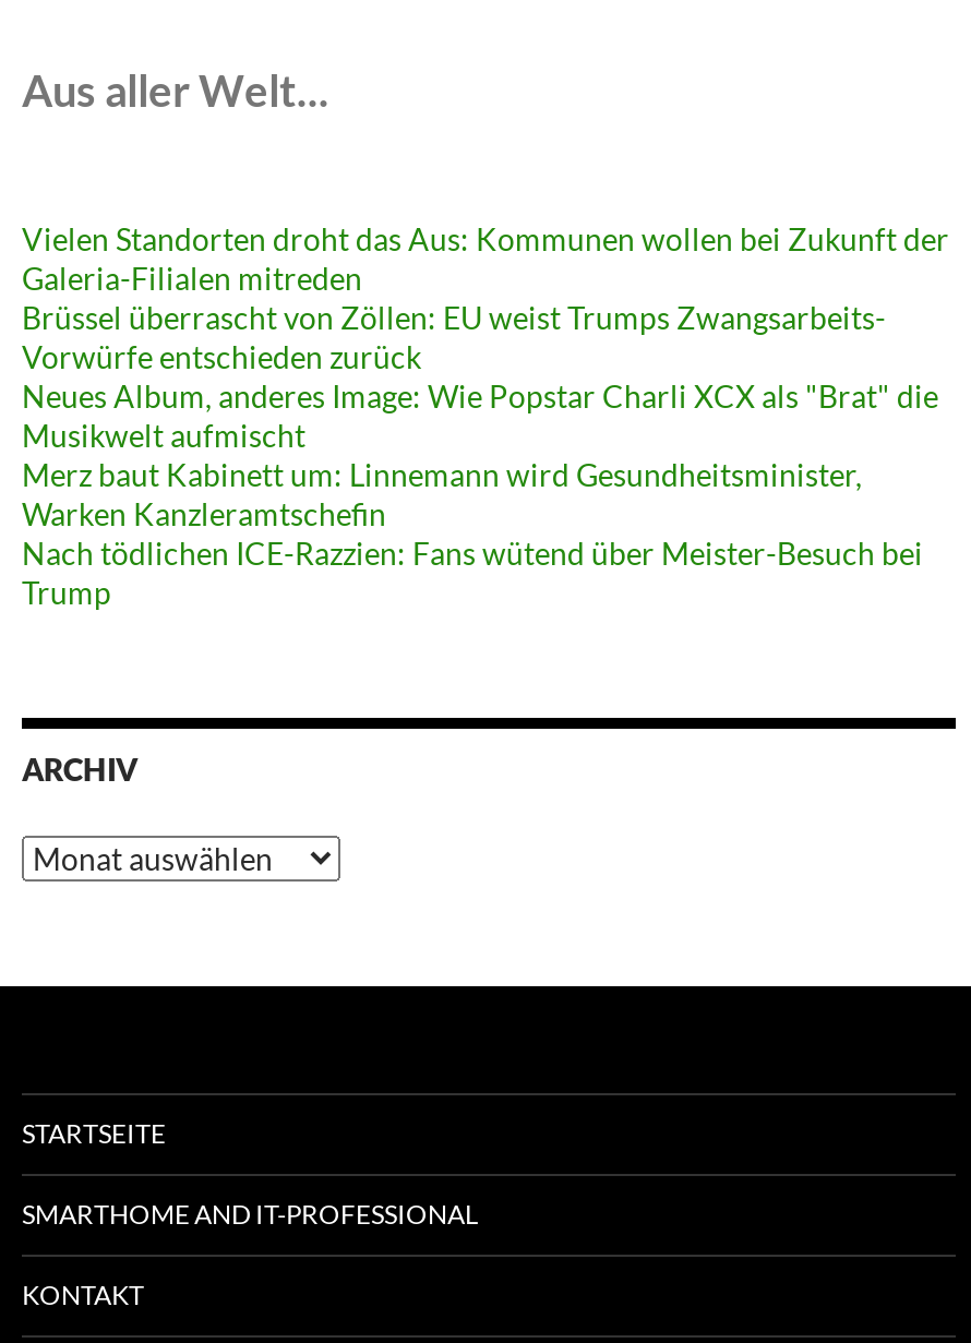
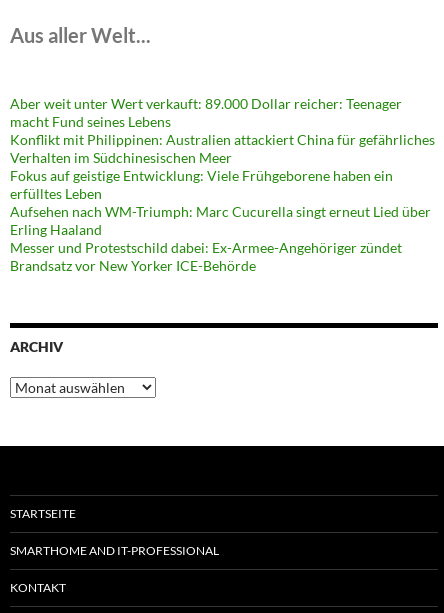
[22,220,949,611] Vielen Standorten droht das Aus: Kommunen wollen bei Zukunft der | Galeria-Filialen mitreden | Brüssel überrascht von Zöllen: EU weist Trumps Zwangsarbeits- | Vorwürfe entschieden zurück | Neues Album, anderes Image: Wie Popstar Charli XCX als "Brat" die | Musikwelt aufmischt | Merz baut Kabinett um: Linnemann wird Gesundheitsminister, | Warken Kanzleramtschefin | Nach tödlichen ICE-Razzien: Fans wütend über Meister-Besuch bei | Trump -> [10,95,435,274] Aber weit unter Wert verkauft: 89.000 Dollar reicher: Teenager | macht Fund seines Lebens | Konflikt mit Philippinen: Australien attackiert China für gefährliches | Verhalten im Südchinesischen Meer | Fokus auf geistige Entwicklung: Viele Frühgeborene haben ein | erfülltes Leben | Aufsehen nach WM-Triumph: Marc Cucurella singt erneut Lied über | Erling Haaland | Messer und Protestschild dabei: Ex-Armee-Angehöriger zündet | Brandsatz vor New Yorker ICE-Behörde

